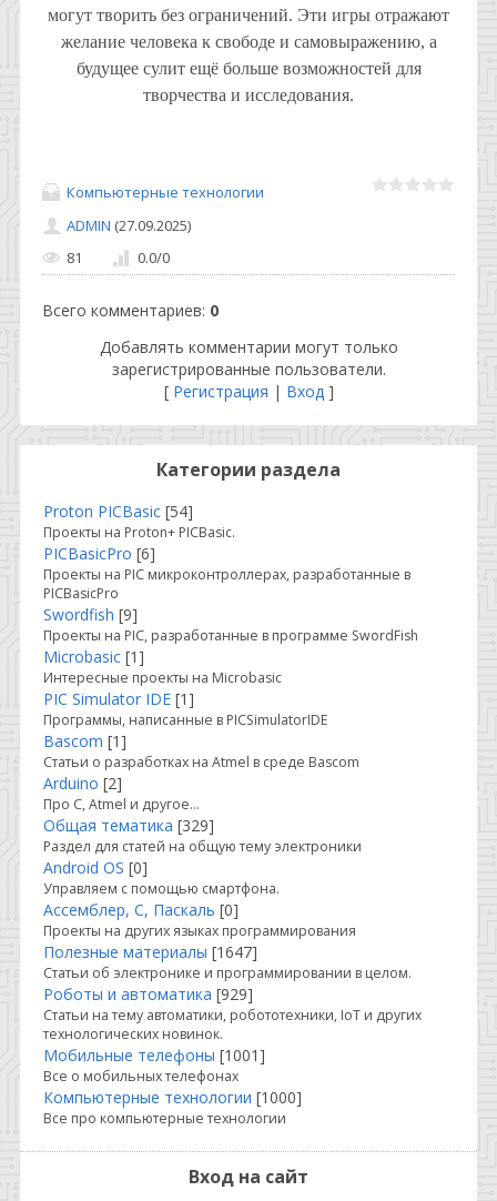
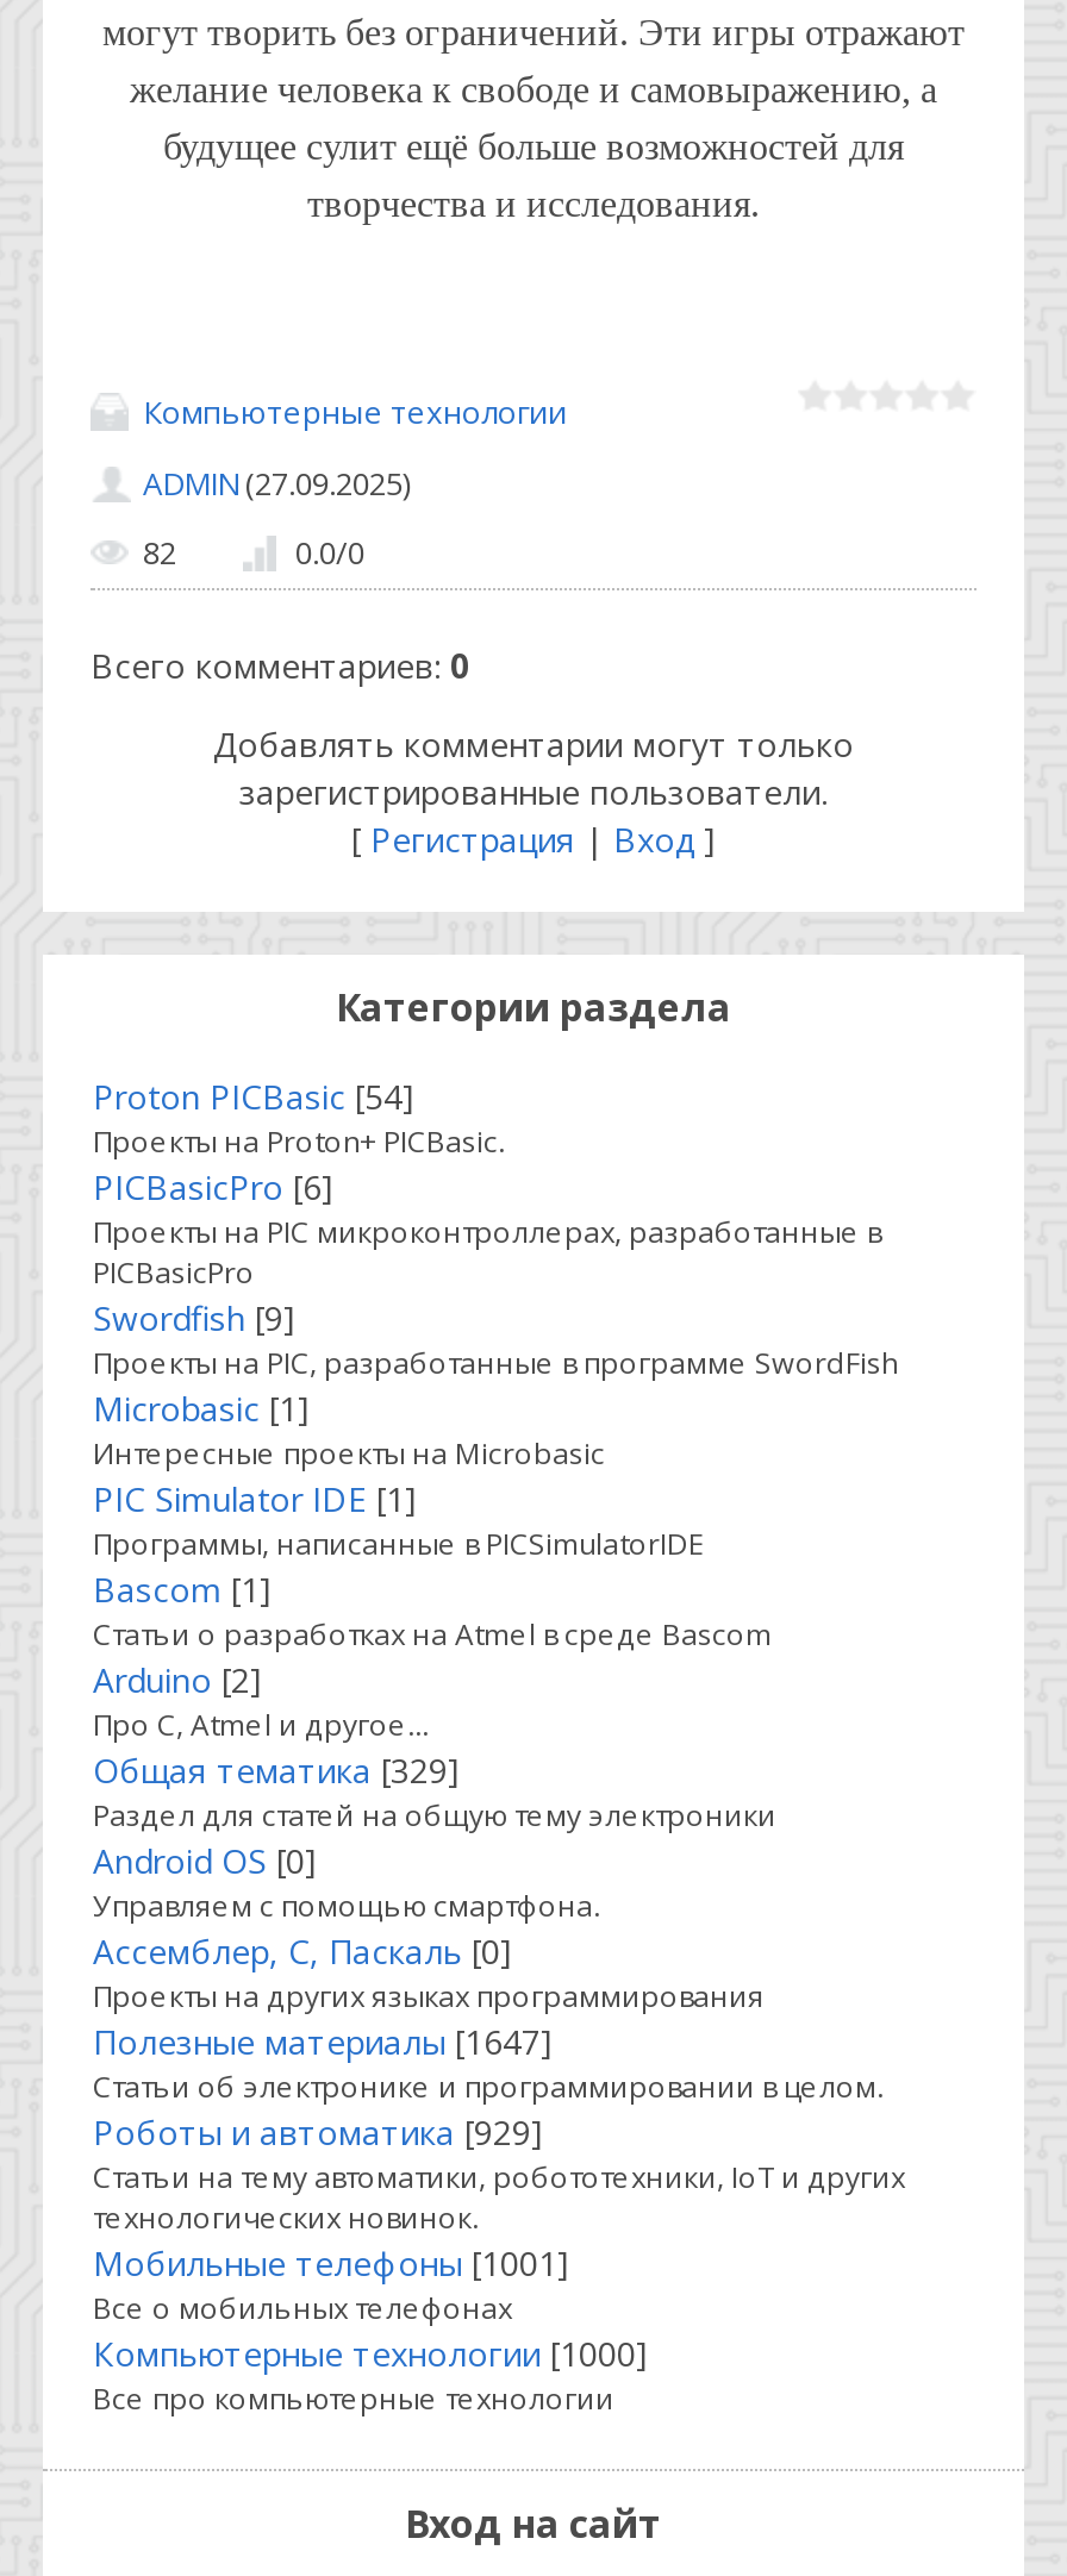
[67,248,82,268] 81 -> [143,531,176,574] 82

